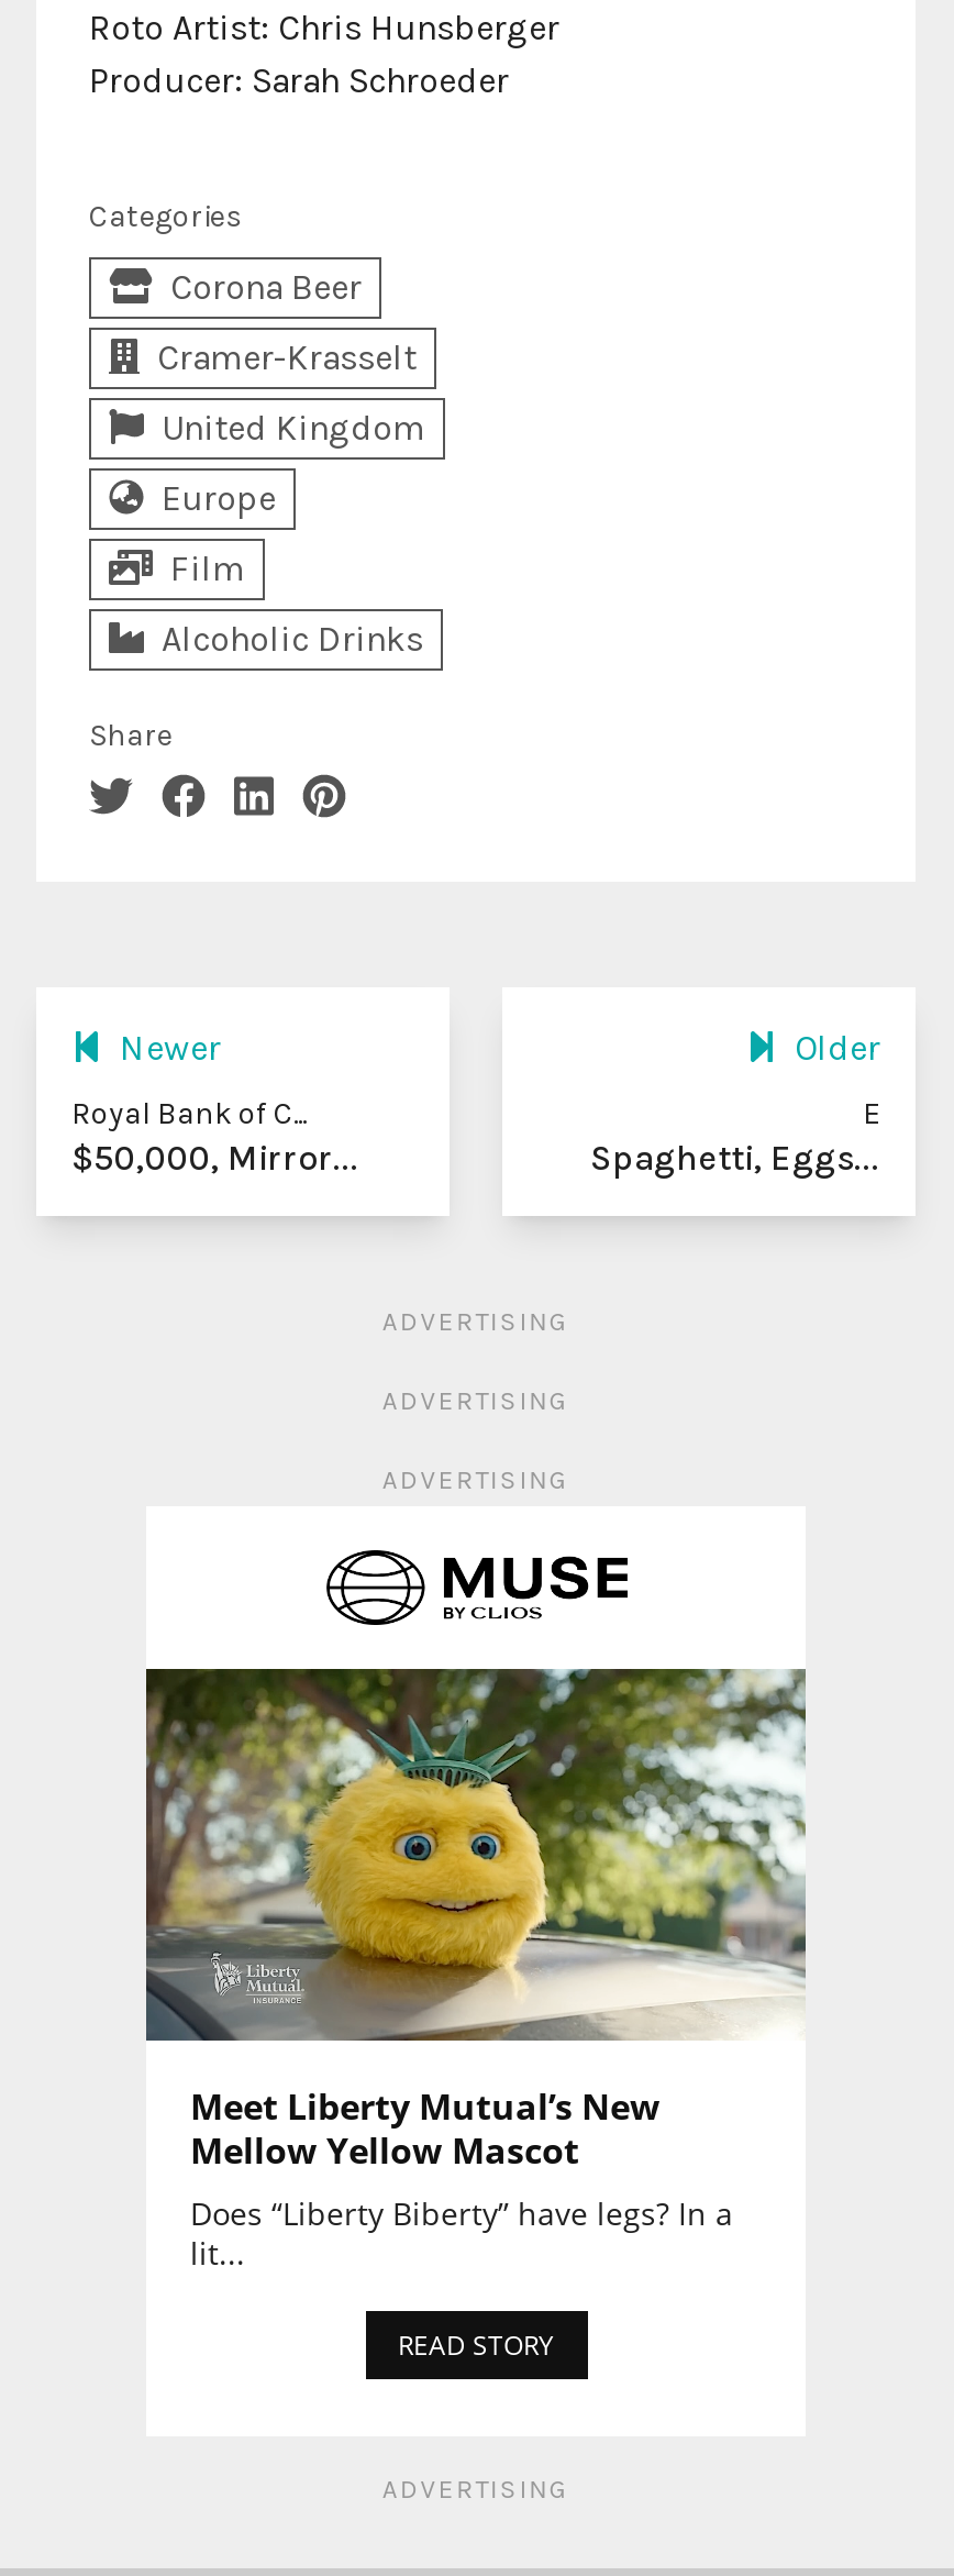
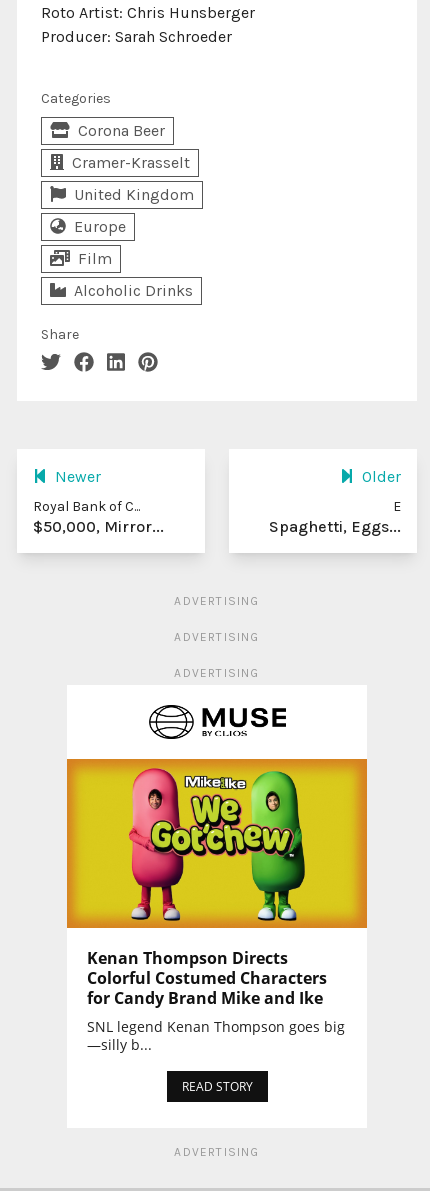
[144,1667,808,2274] [image] | Meet Liberty Mutual’s New | Mellow Yellow Mascot | Does “Liberty Biberty” have legs? In a | lit... -> [66,758,368,1054] [image] | Kenan Thompson Directs | Colorful Costumed Characters | for Candy Brand Mike and Ike | SNL legend Kenan Thompson goes big | —silly b...

